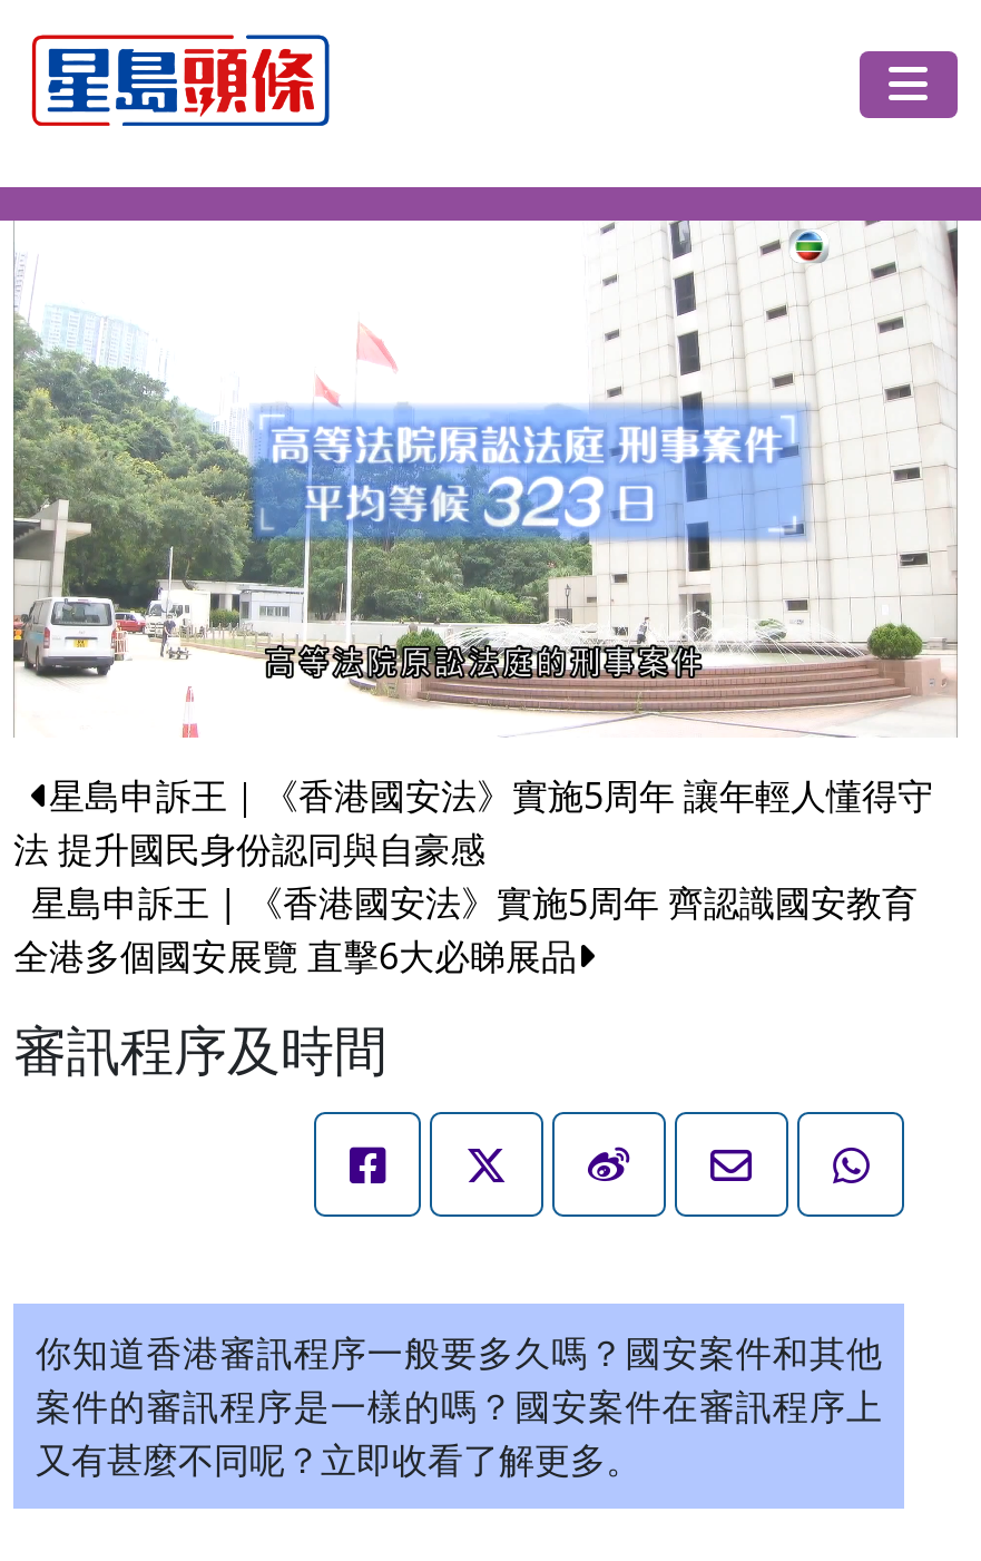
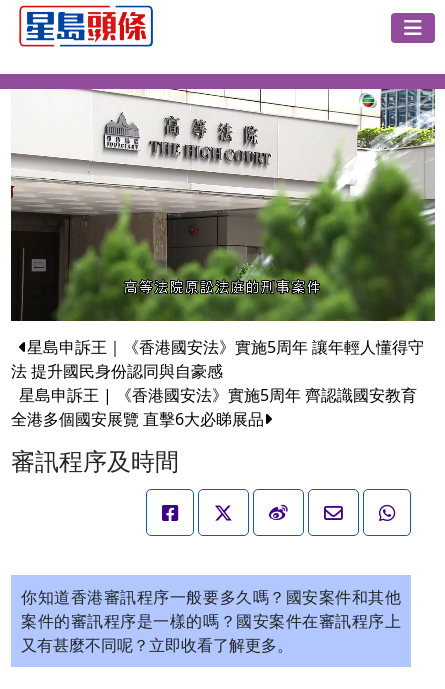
[11,218,960,738] [image] -> [10,88,436,322] [image]

